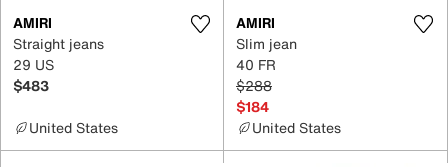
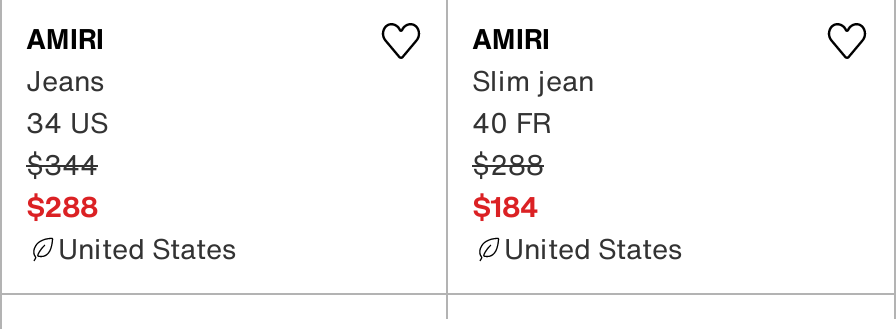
[13,33,104,96] Straight jeans | 29 US | $483 -> [26,59,116,227] Jeans | 34 US | $344 | $288

